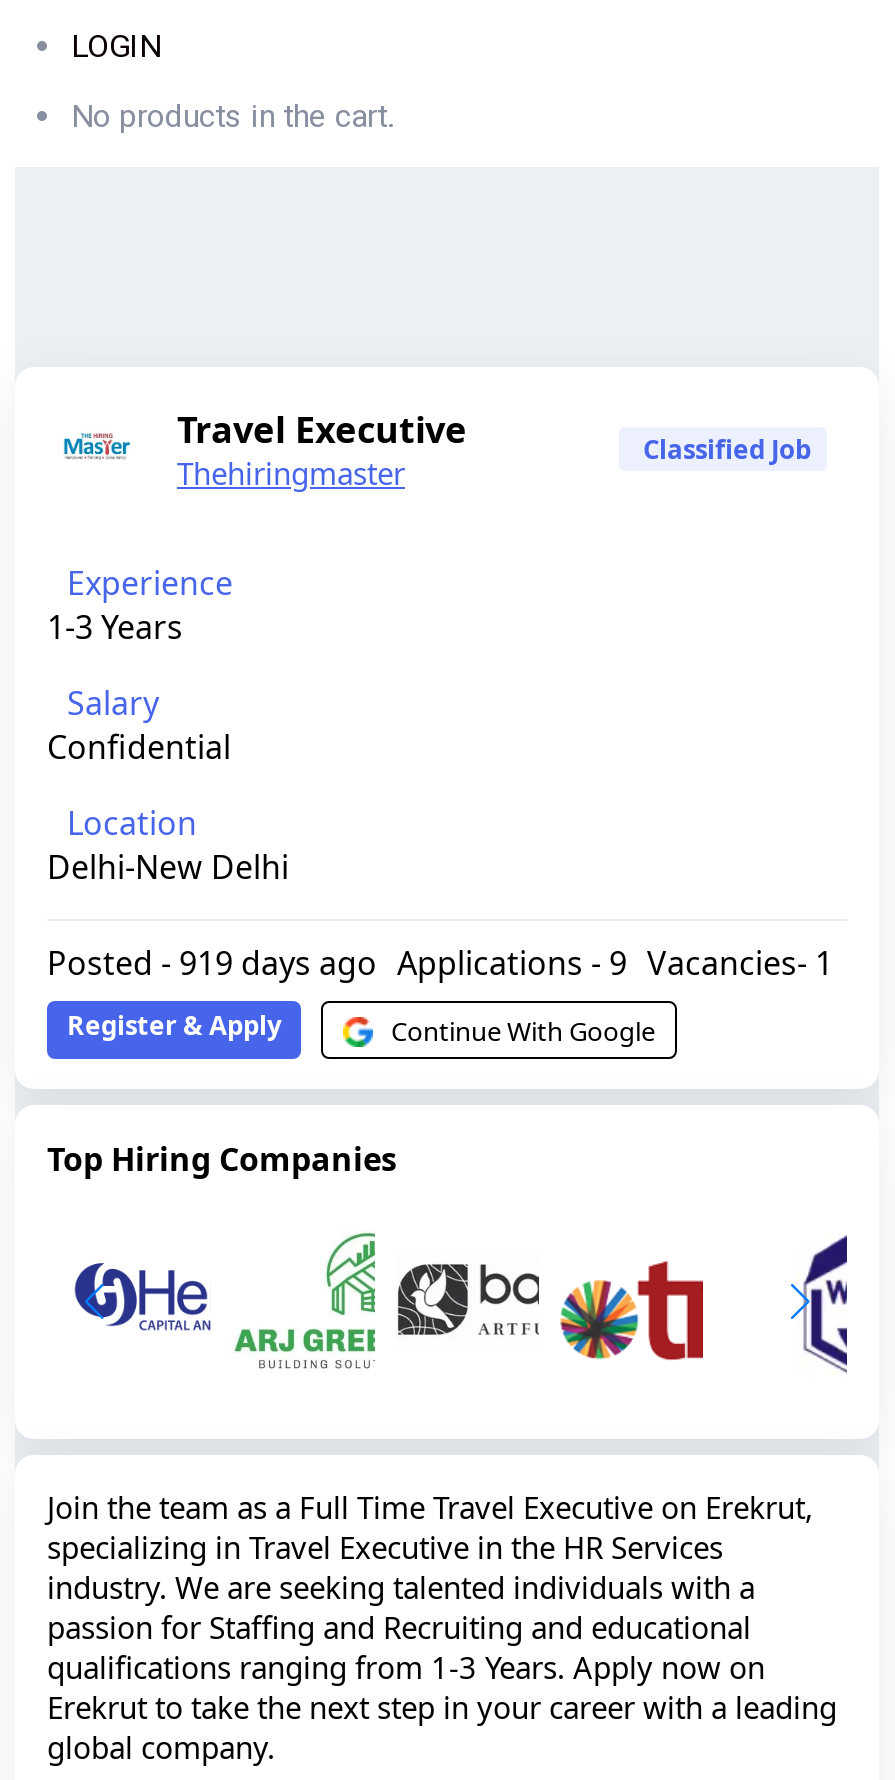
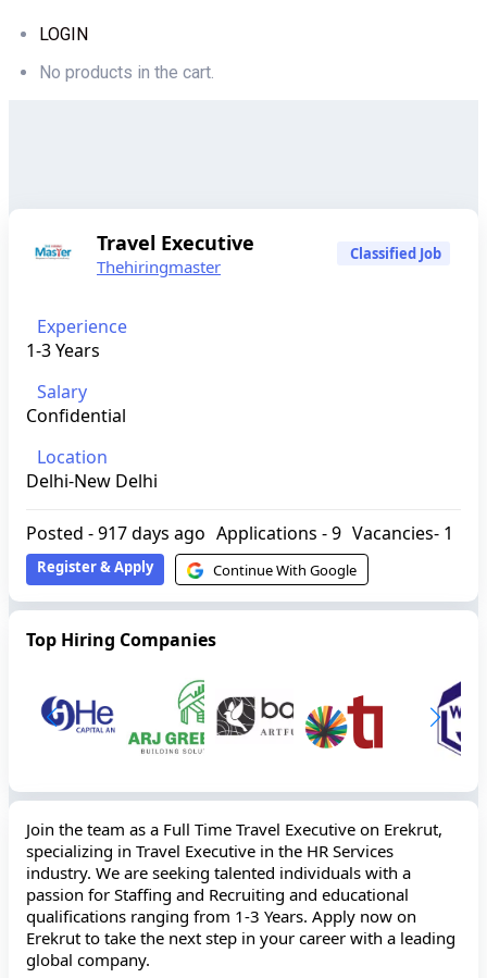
[47,941,833,985] Posted - 919 days ago Applications - 9 Vacancies- 1 -> [26,521,453,545] Posted - 917 days ago Applications - 9 Vacancies- 1

